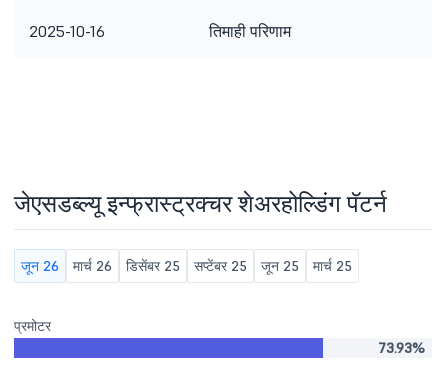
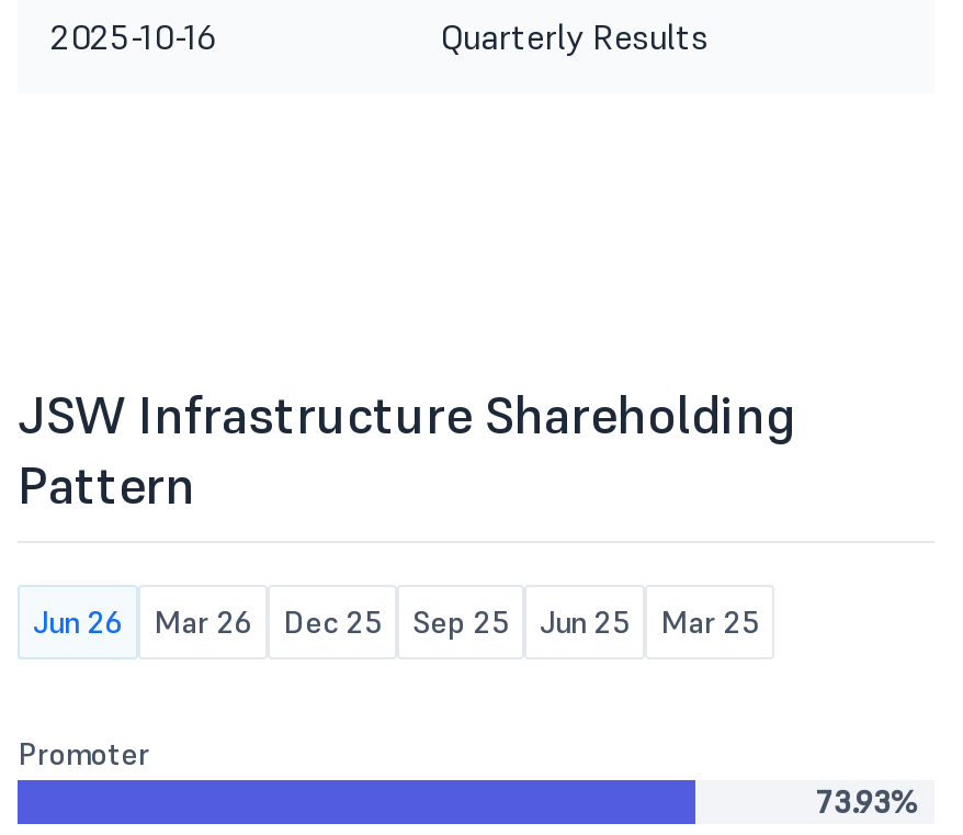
[209,21,291,41] तिमाही परिणाम -> [441,14,709,58] Quarterly Results
[14,188,387,219] जेएसडब्ल्यू इन्फ्रास्ट्रक्चर शेअरहोल्डिंग पॅटर्न -> [18,381,794,519] JSW Infrastructure Shareholding | Pattern
[21,257,352,275] जून 26 | मार्च 26 | डिसेंबर 25 | सप्टेंबर 25 | जून 25 | मार्च 25 -> [33,602,759,642] Jun 26 | Mar 26 | Dec 25 | Sep 25 | Jun 25 | Mar 25
[14,317,51,335] प्रमोटर -> [18,734,149,774] Promoter

